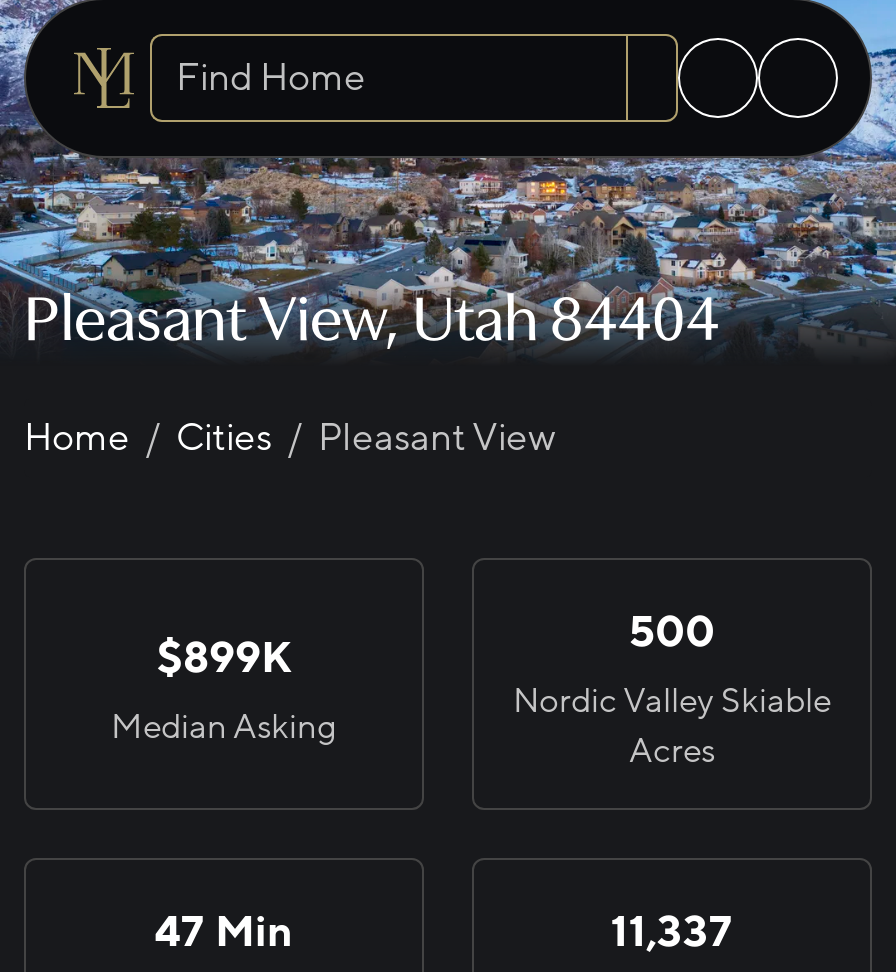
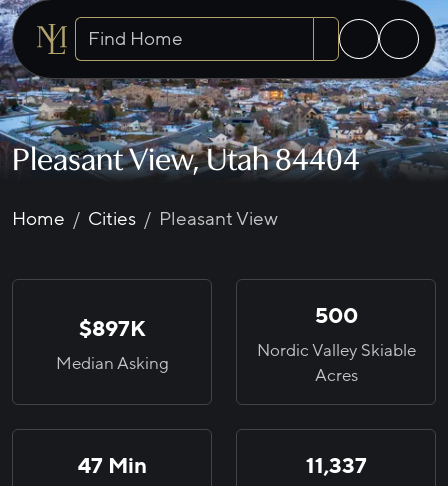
[157,629,291,687] $899K -> [79,314,145,343] $897K

